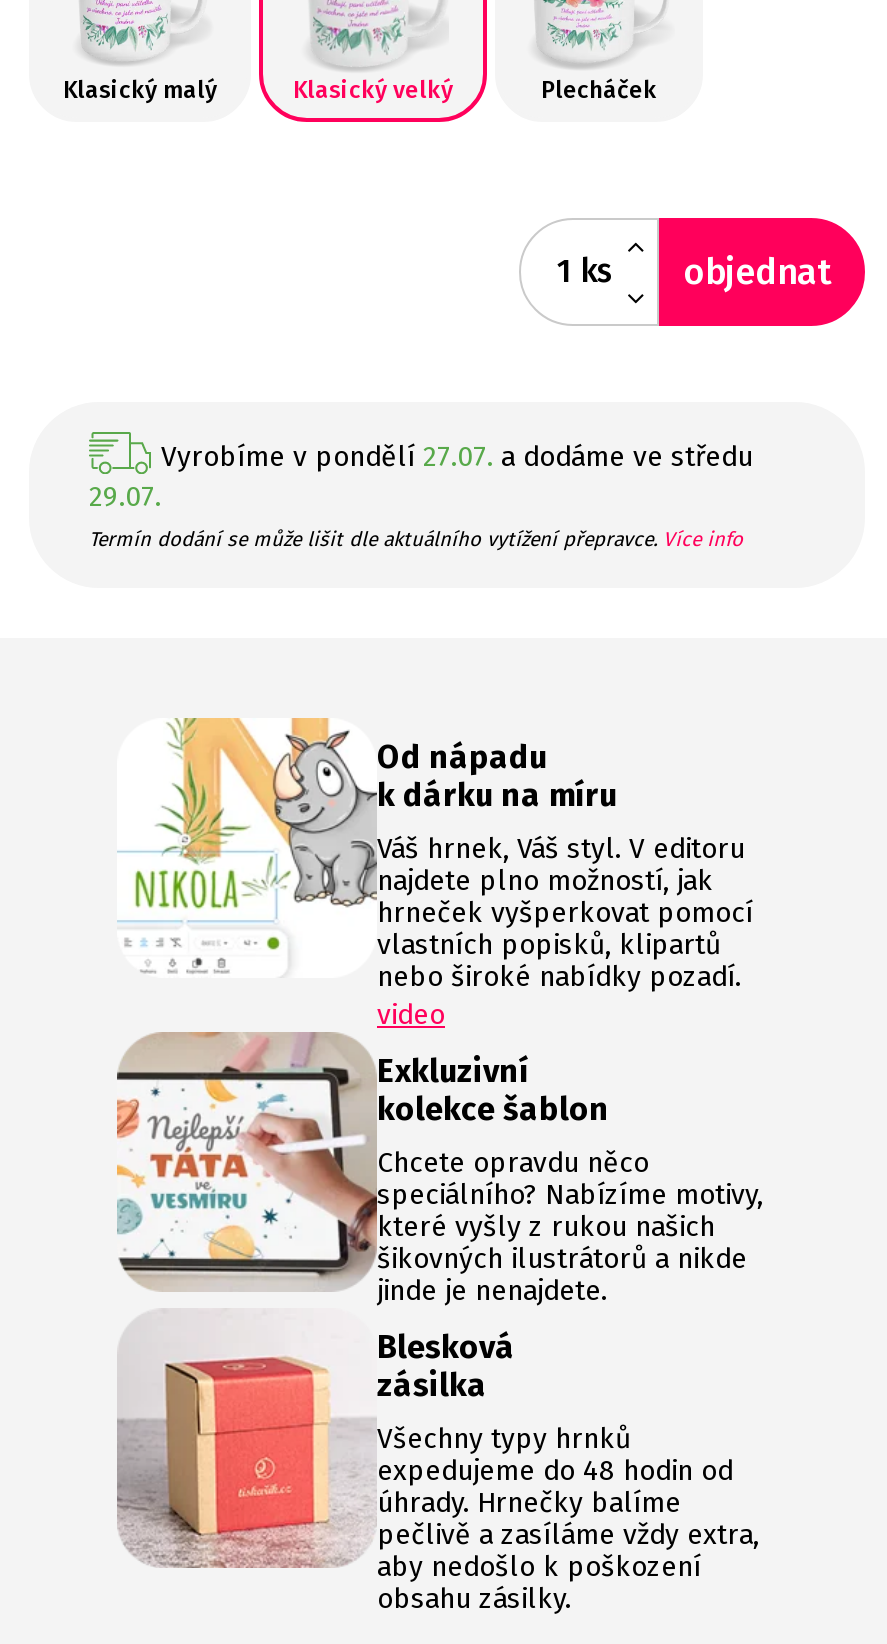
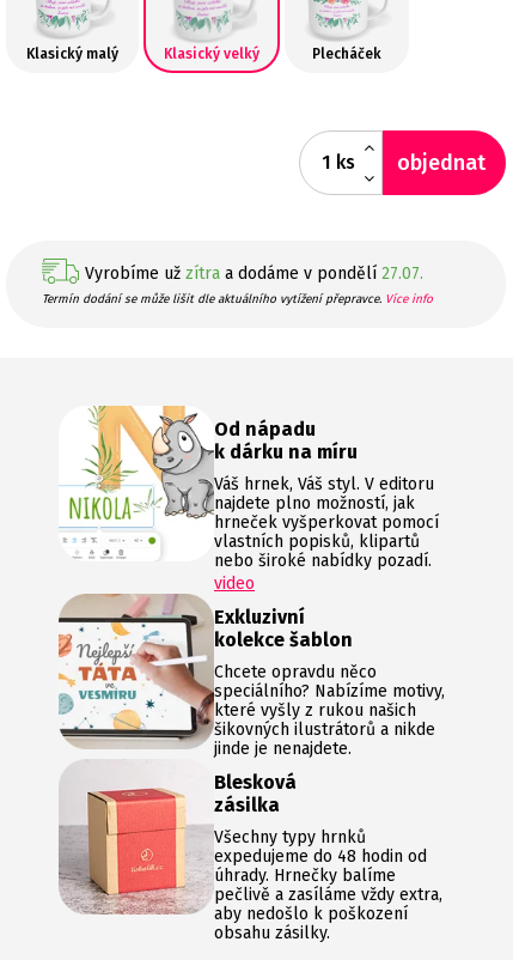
[89,440,753,514] Vyrobíme v pondělí 27.07. a dodáme ve středu | 29.07. -> [85,263,423,284] Vyrobíme už zítra a dodáme v pondělí 27.07.

